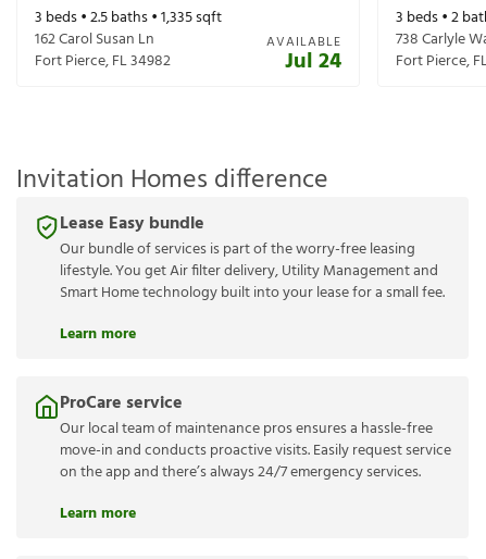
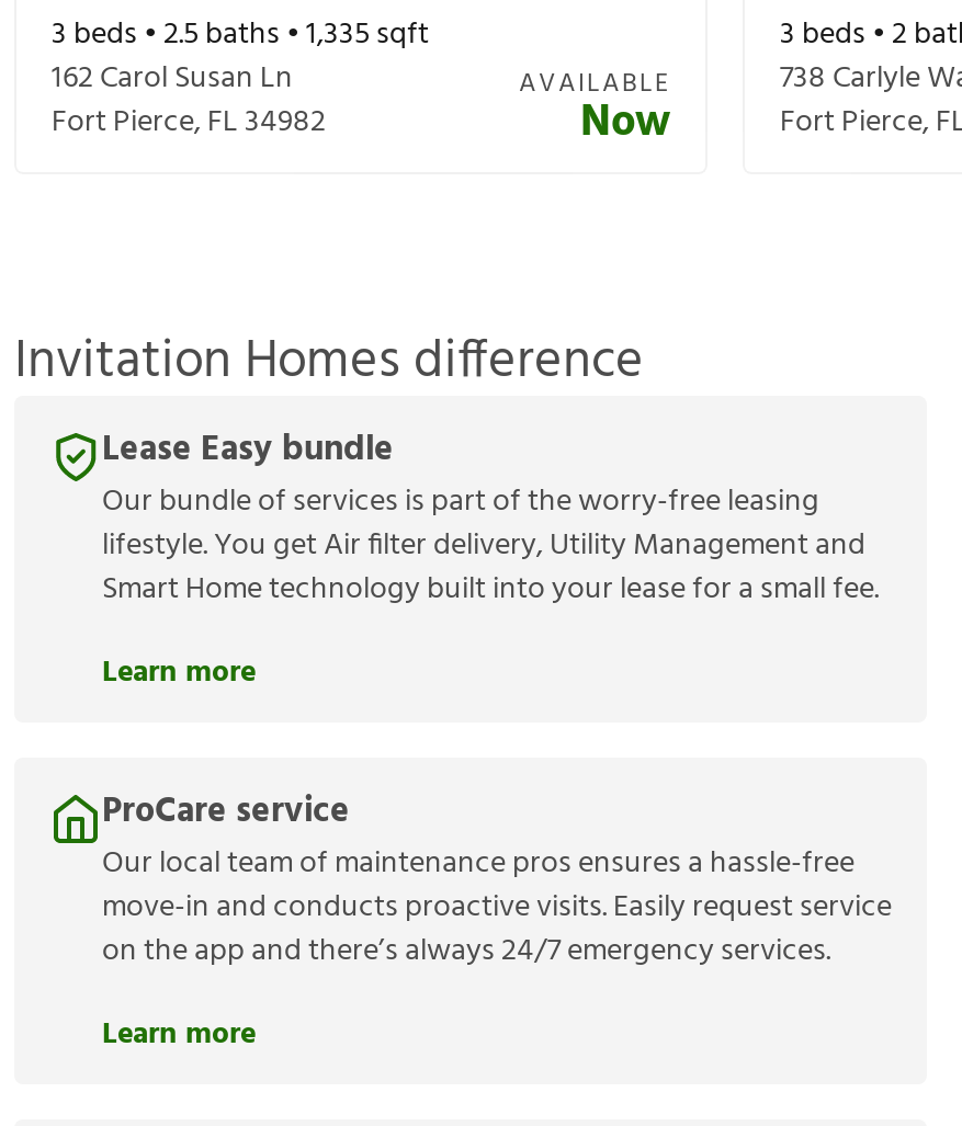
[285,44,341,79] Jul 24 -> [580,88,670,158] Now

